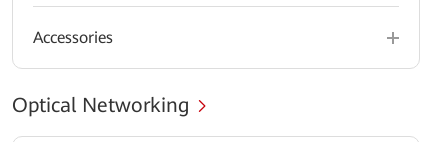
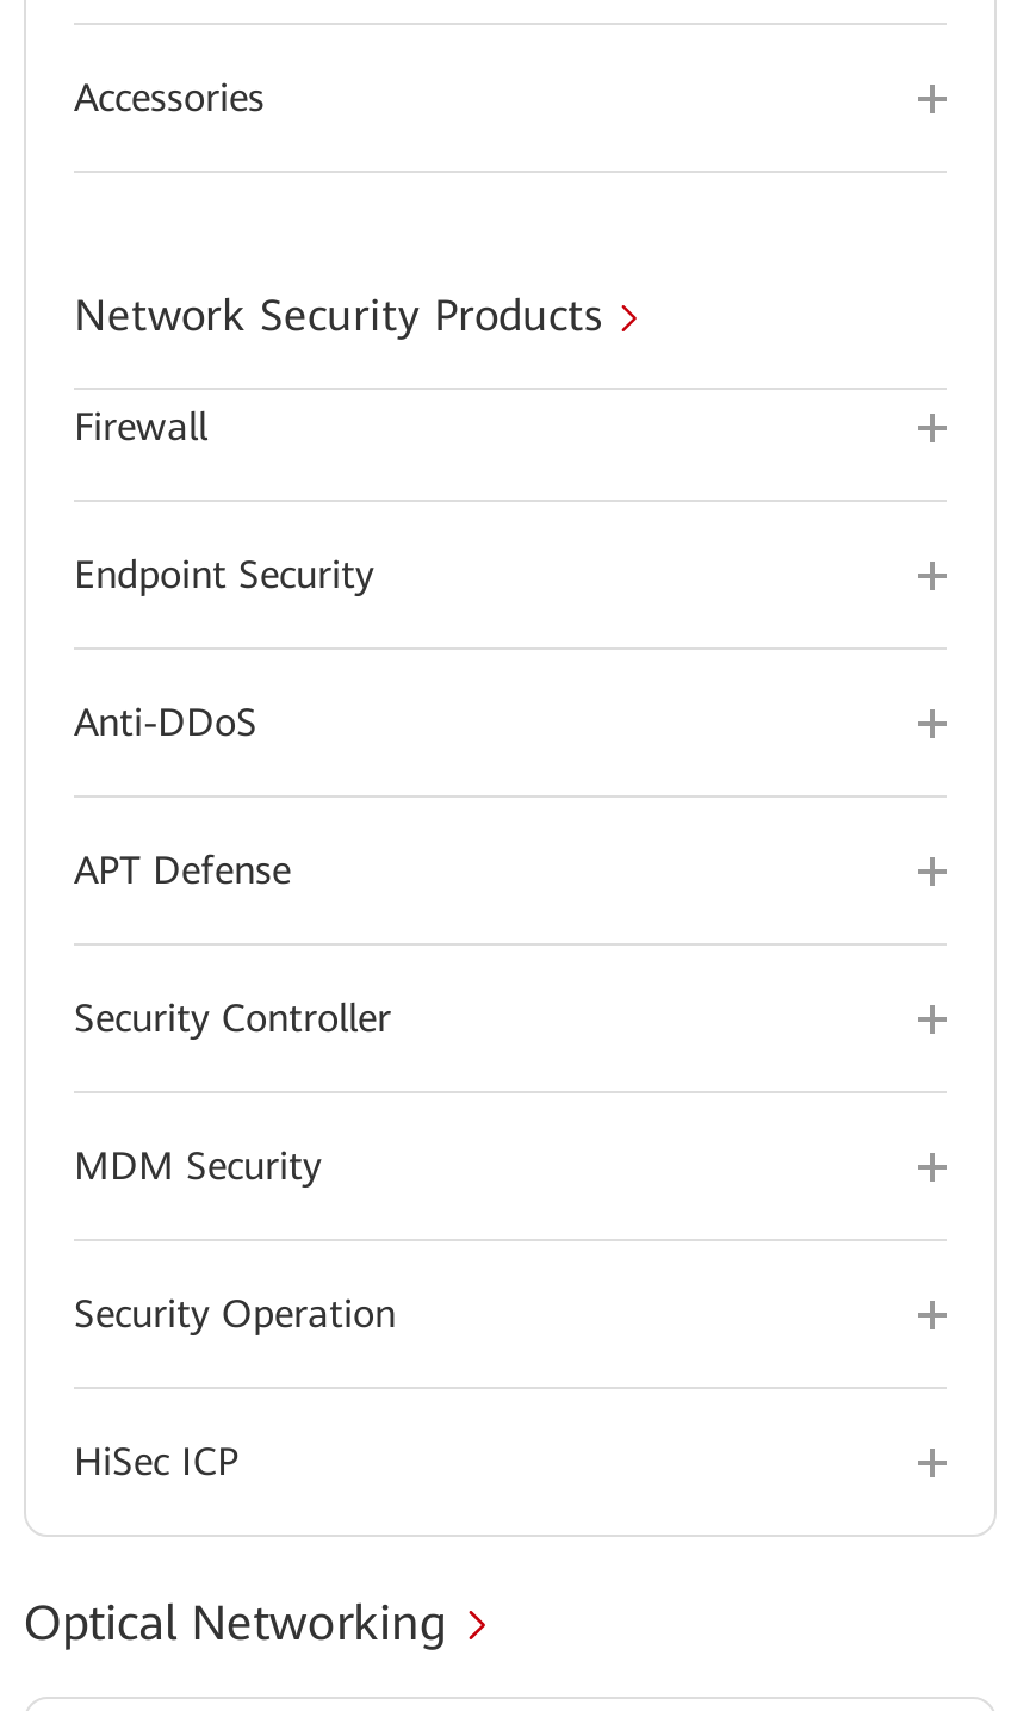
none -> [74,290,603,1484] Network Security Products | Firewall | Endpoint Security | Anti-DDoS | APT Defense | Security Controller | MDM Security | Security Operation | HiSec ICP

